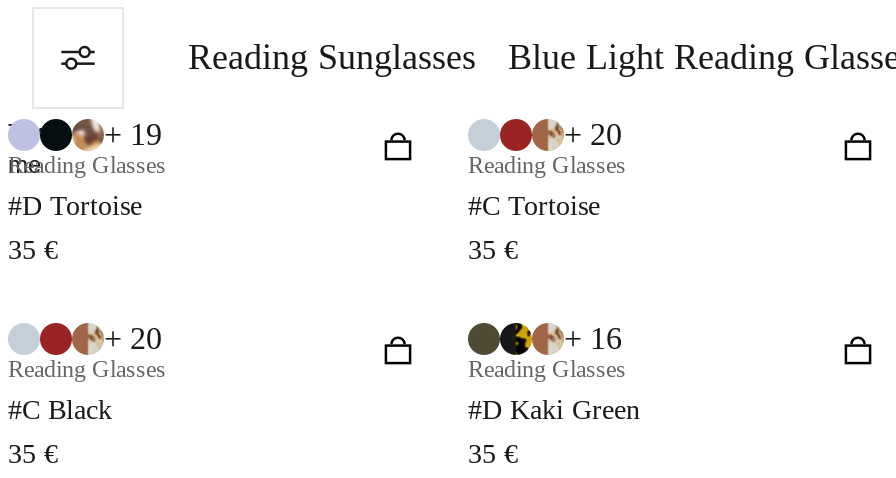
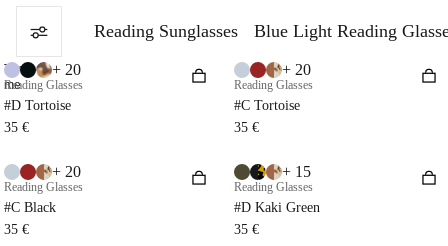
[104,116,162,150] + 19 -> [52,61,81,78] + 20
[564,320,622,354] + 16 -> [282,163,311,180] + 15

